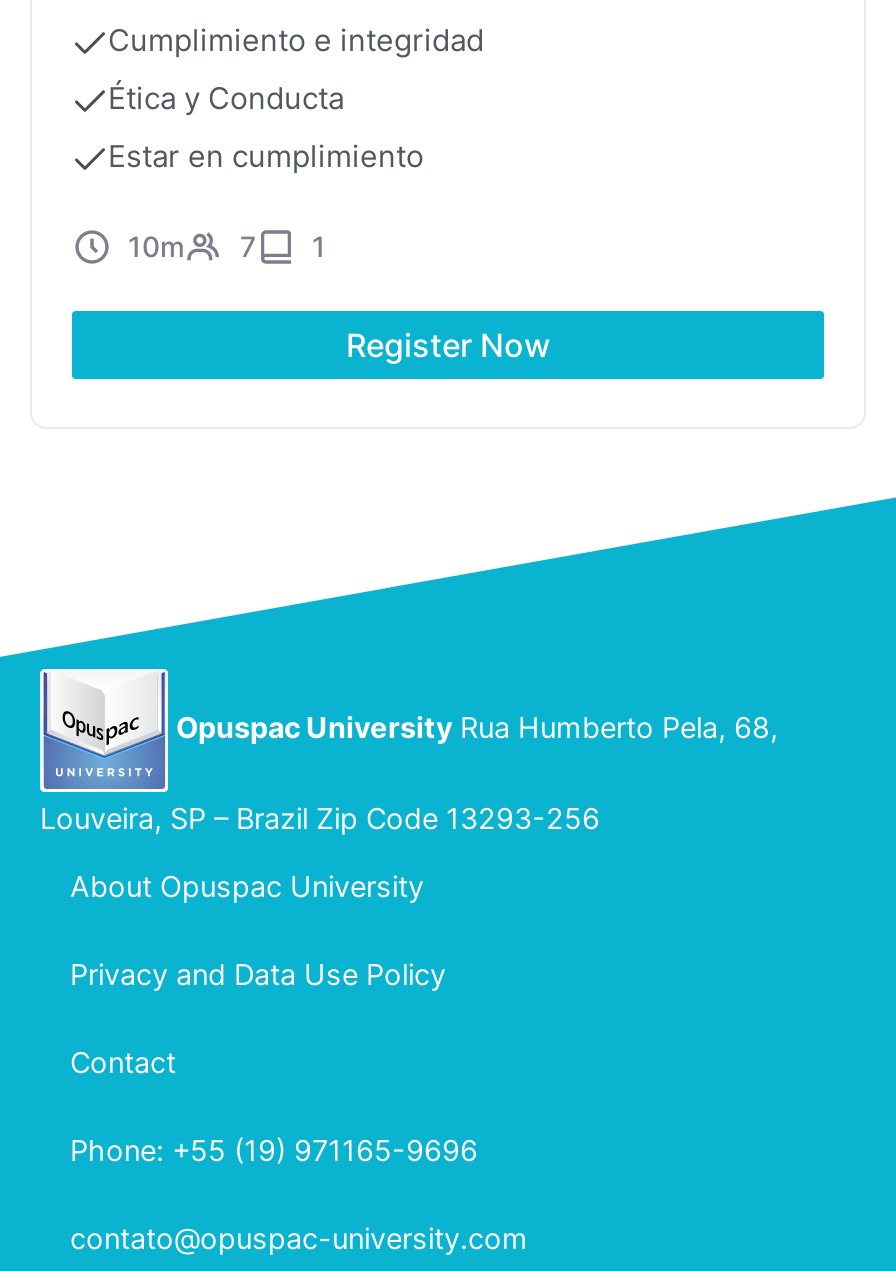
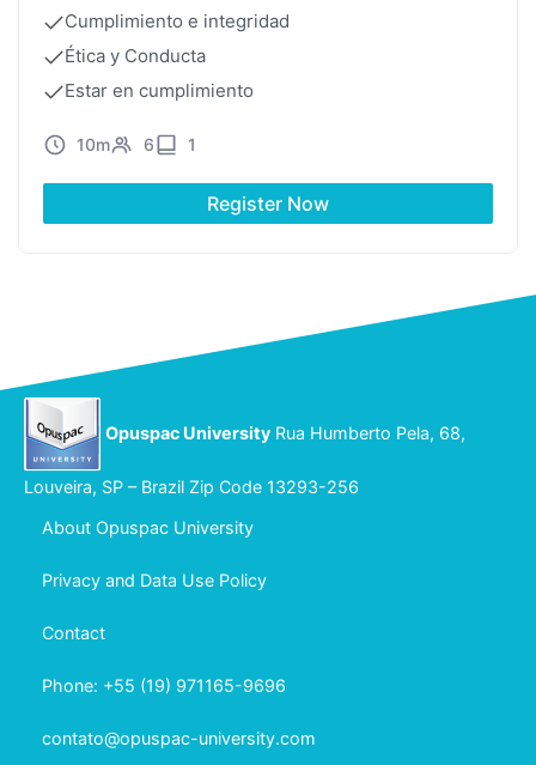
[128,229,326,263] 10m 7 1 -> [77,134,196,155] 10m 6 1

